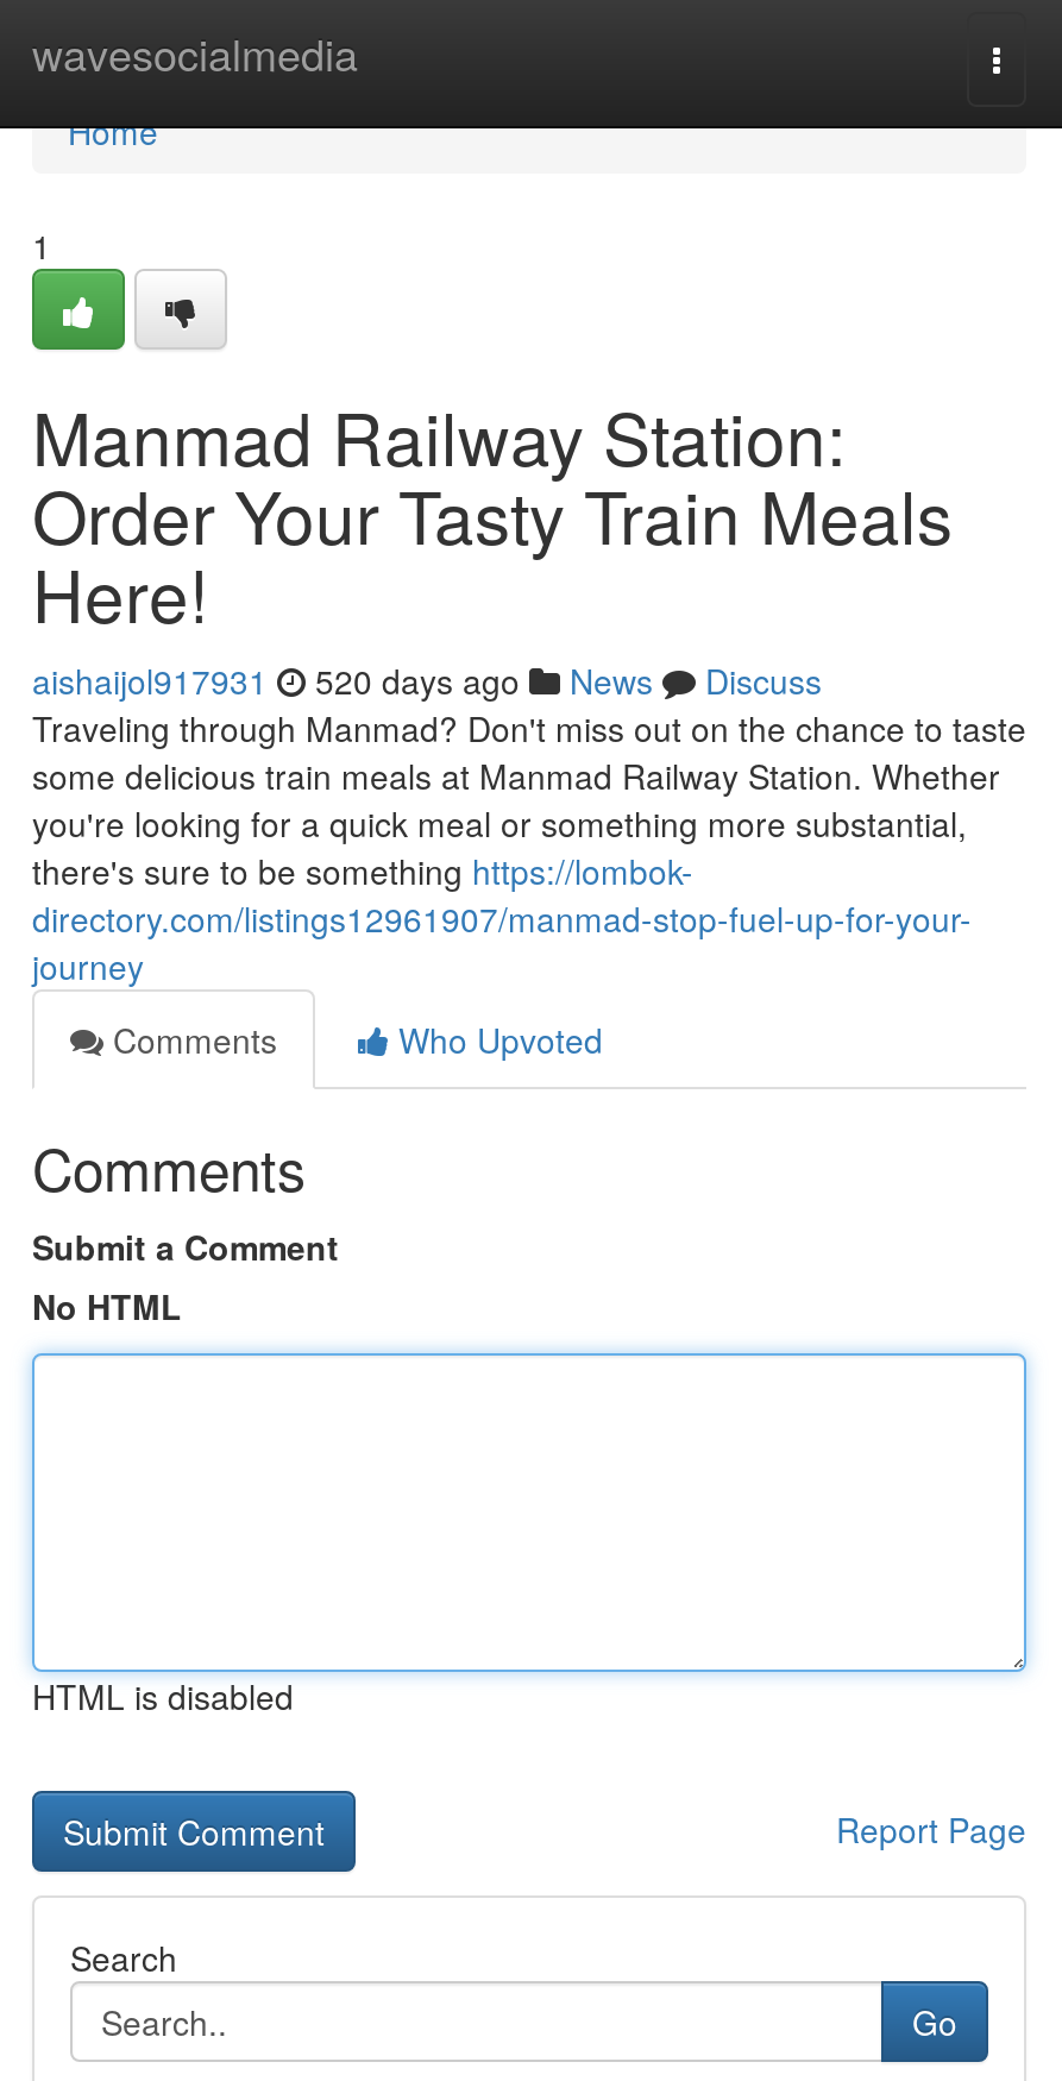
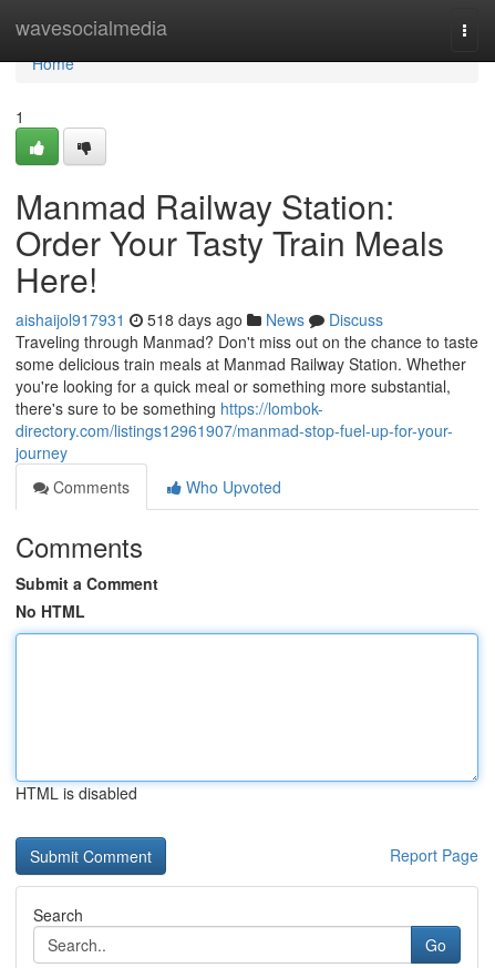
[32,656,822,704] aishaijol917931 520 days ago News Discuss -> [16,308,383,330] aishaijol917931 518 days ago News Discuss

